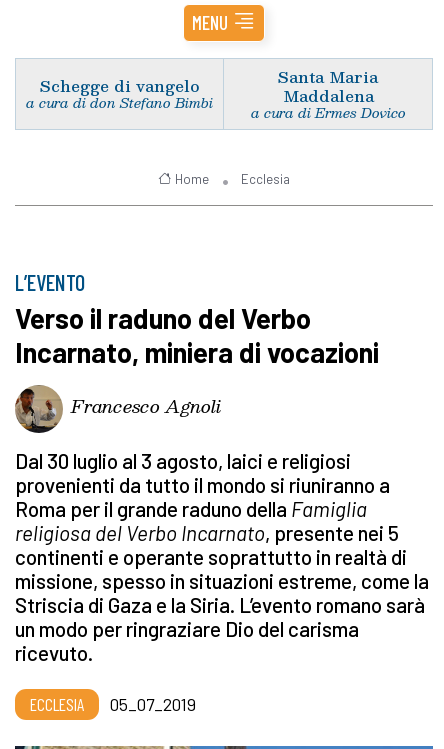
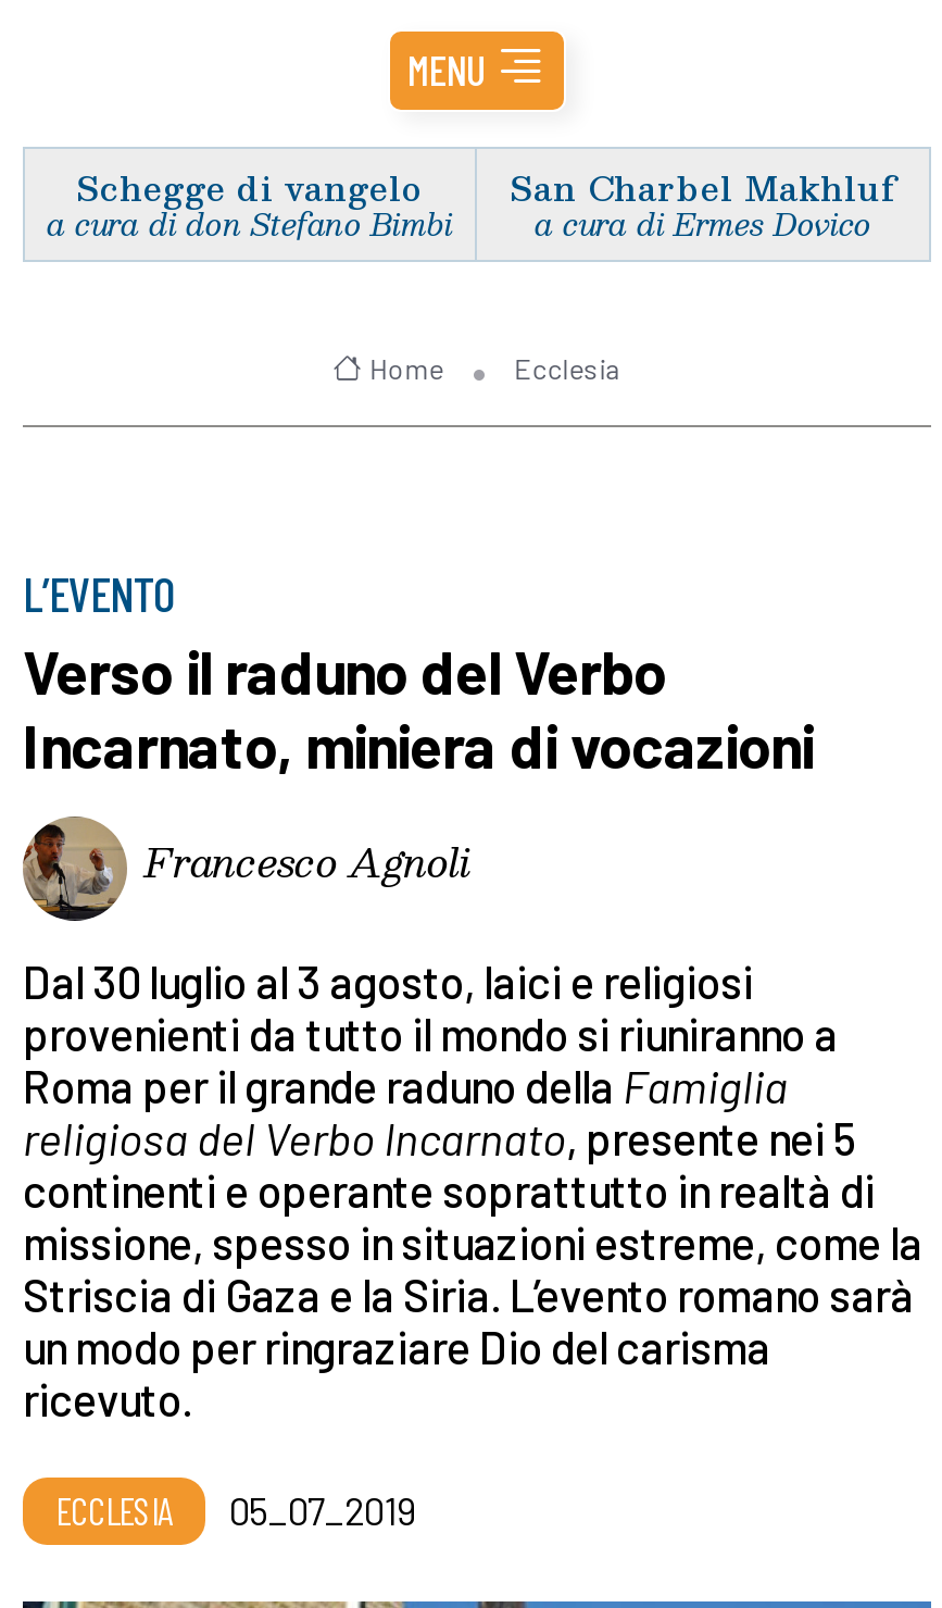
[278,64,378,108] Santa Maria | Maddalena -> [510,159,896,213] San Charbel Makhluf

